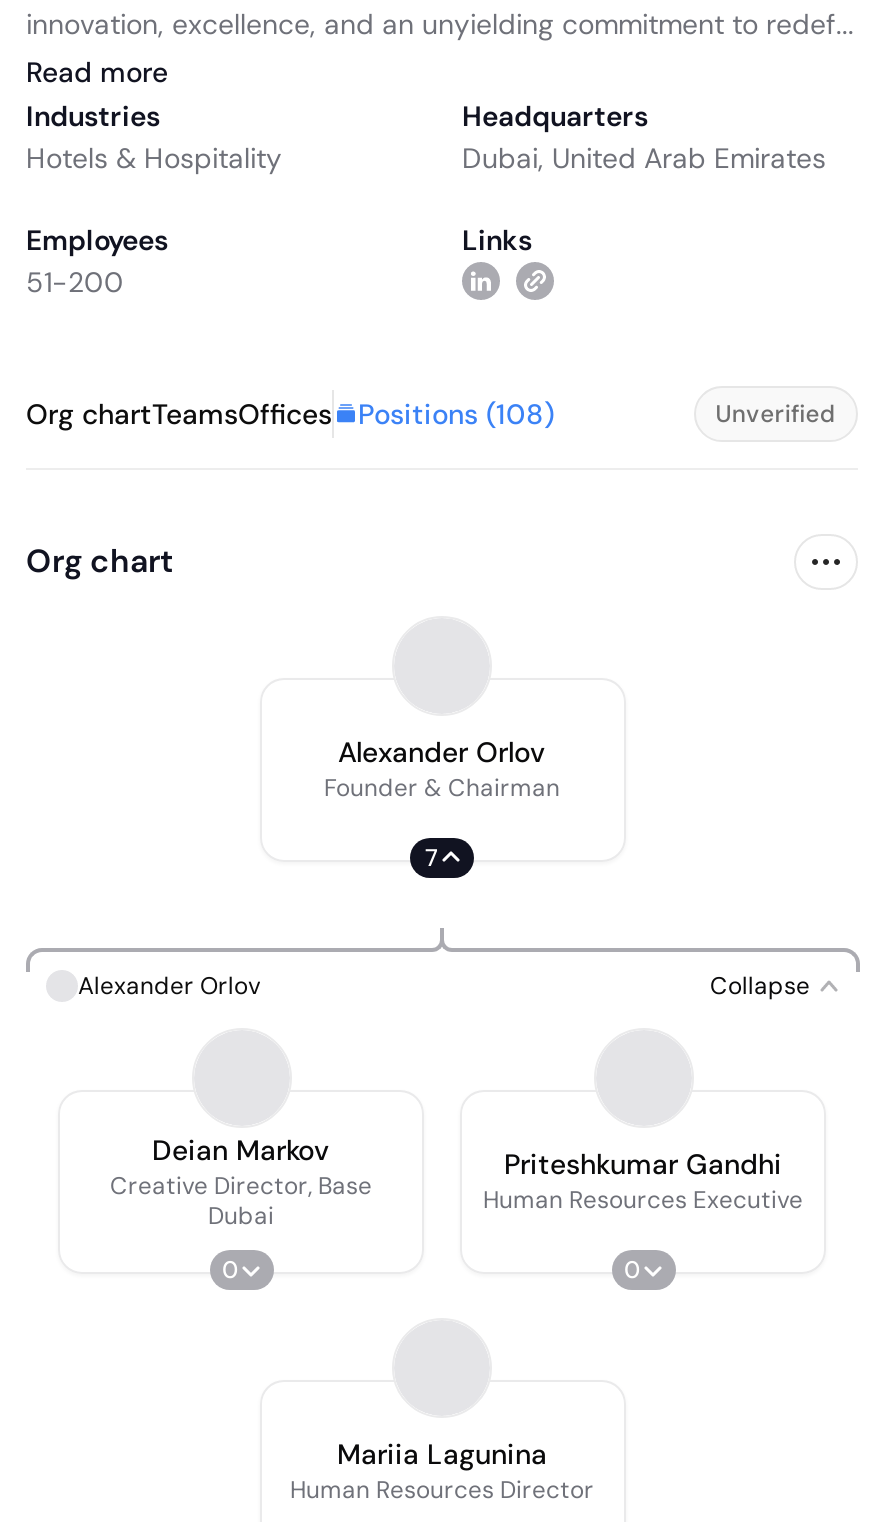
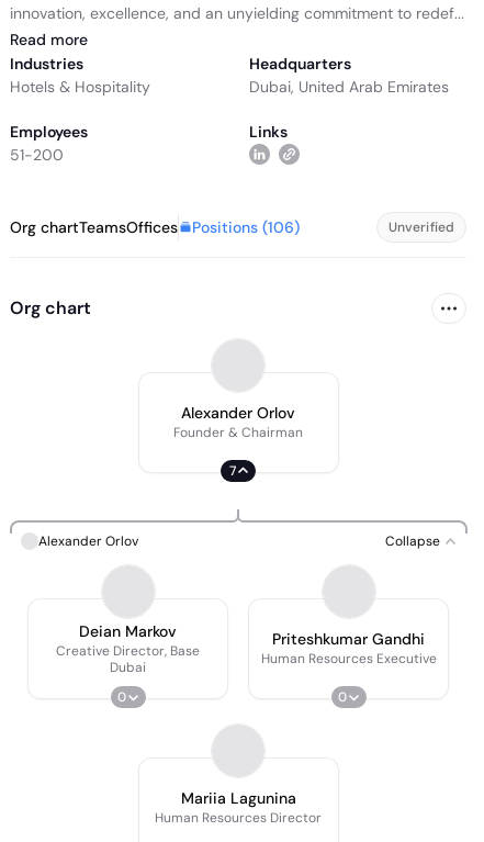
[26,396,554,432] Org chartTeamsOffices Positions (108) -> [10,217,300,237] Org chartTeamsOffices Positions (106)

